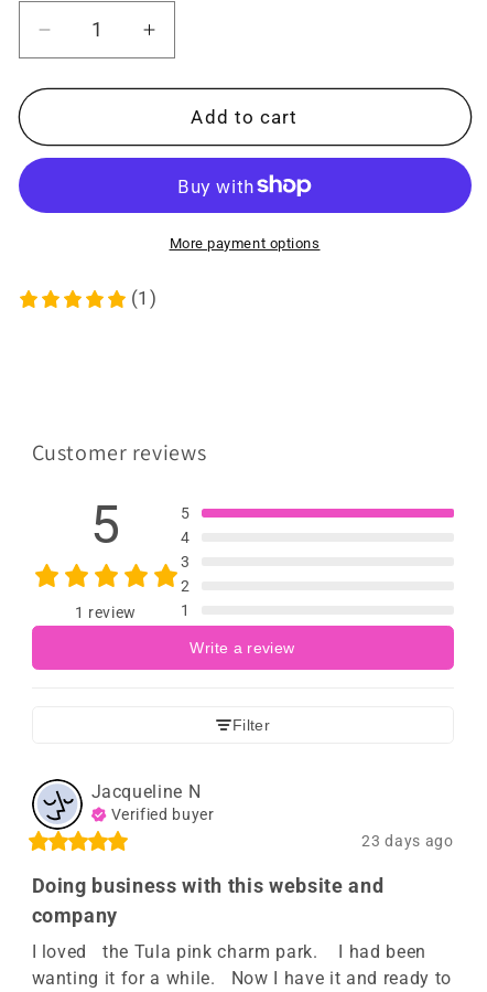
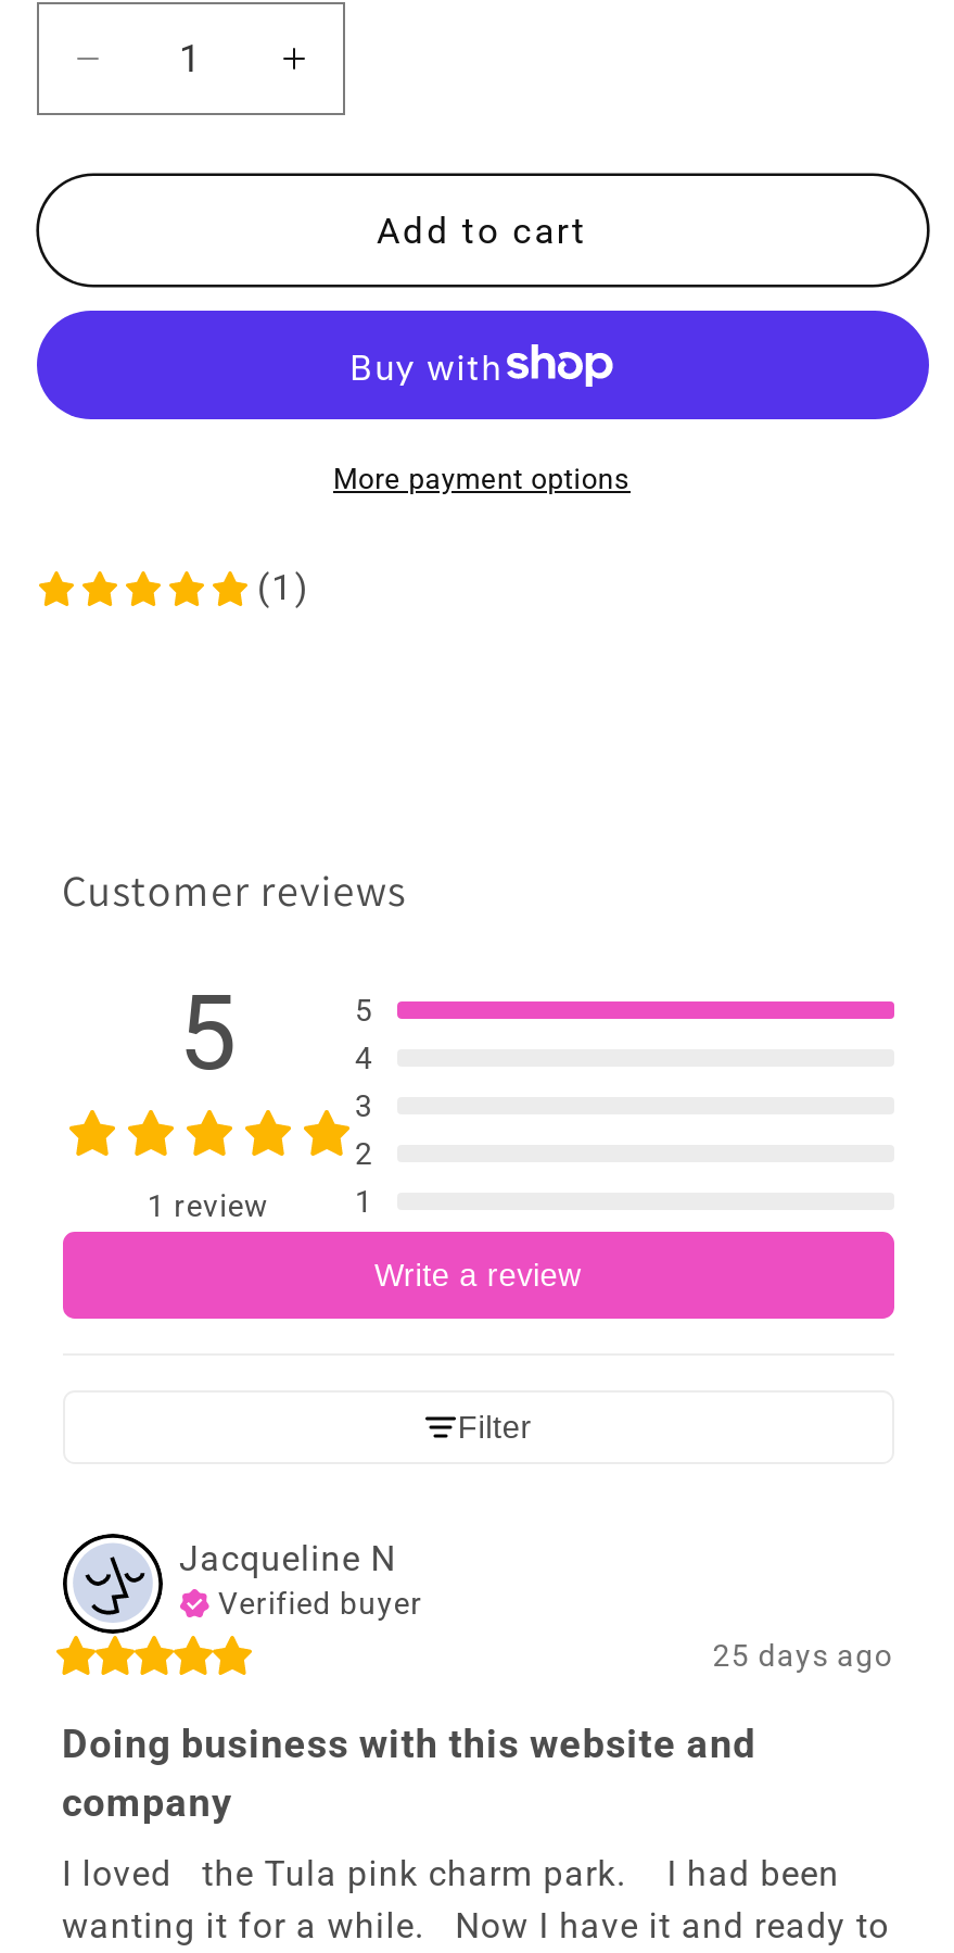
[362,832,453,850] 23 days ago -> [712,1638,893,1673] 25 days ago

